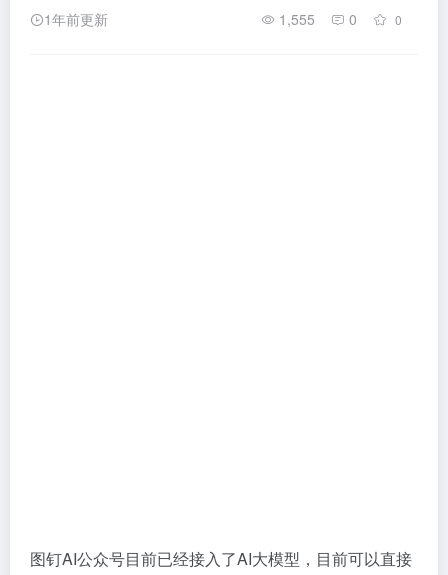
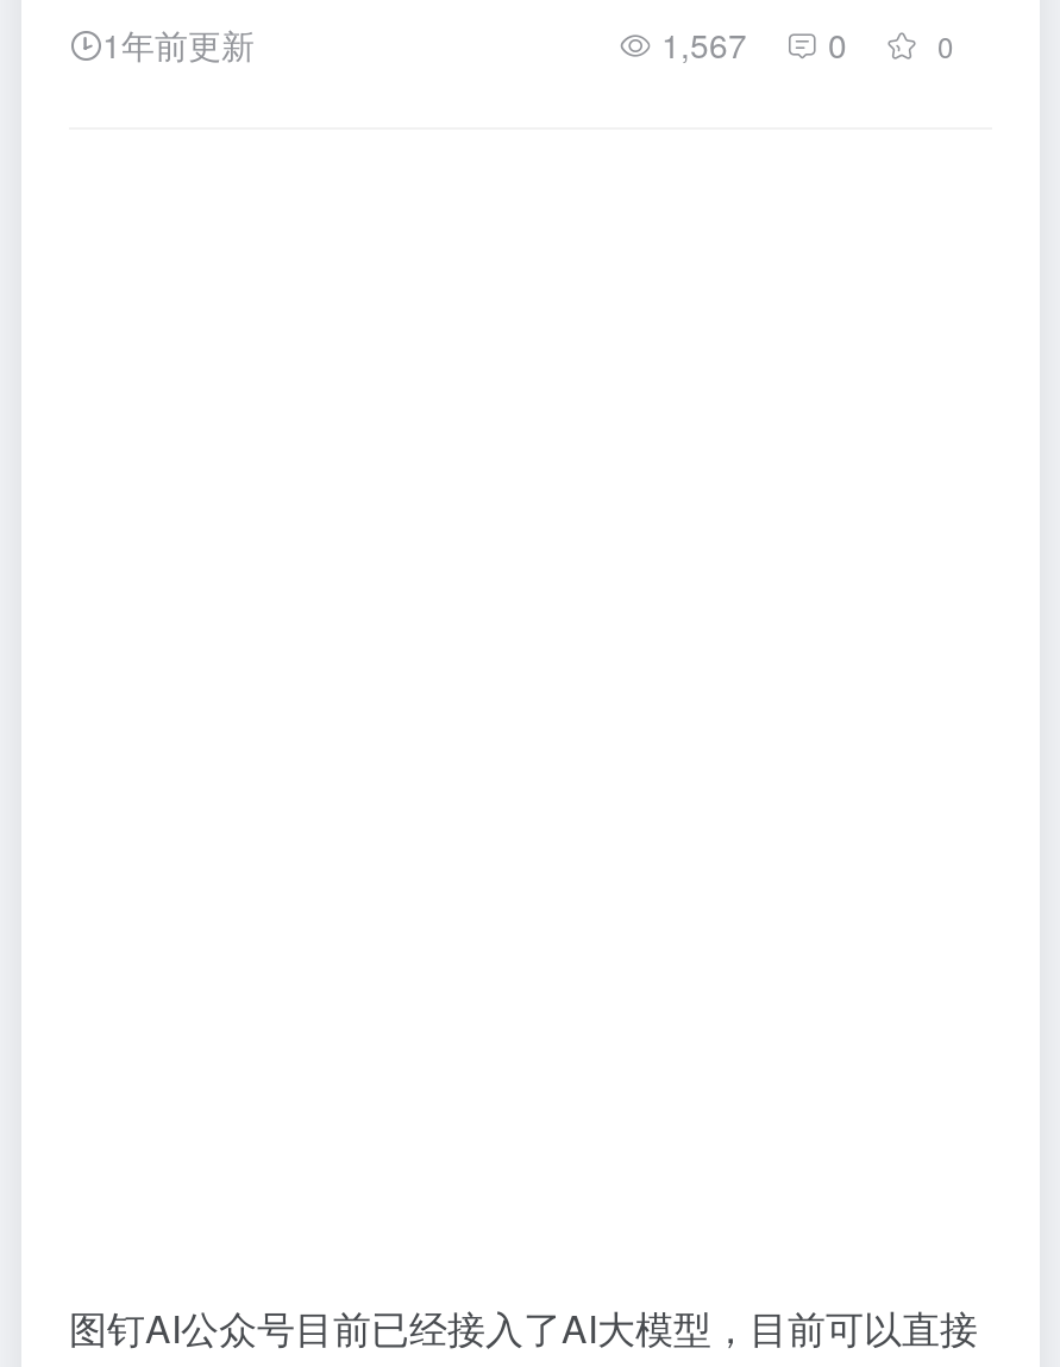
[275,9,357,29] 1,555 0 -> [652,20,847,68] 1,567 0

